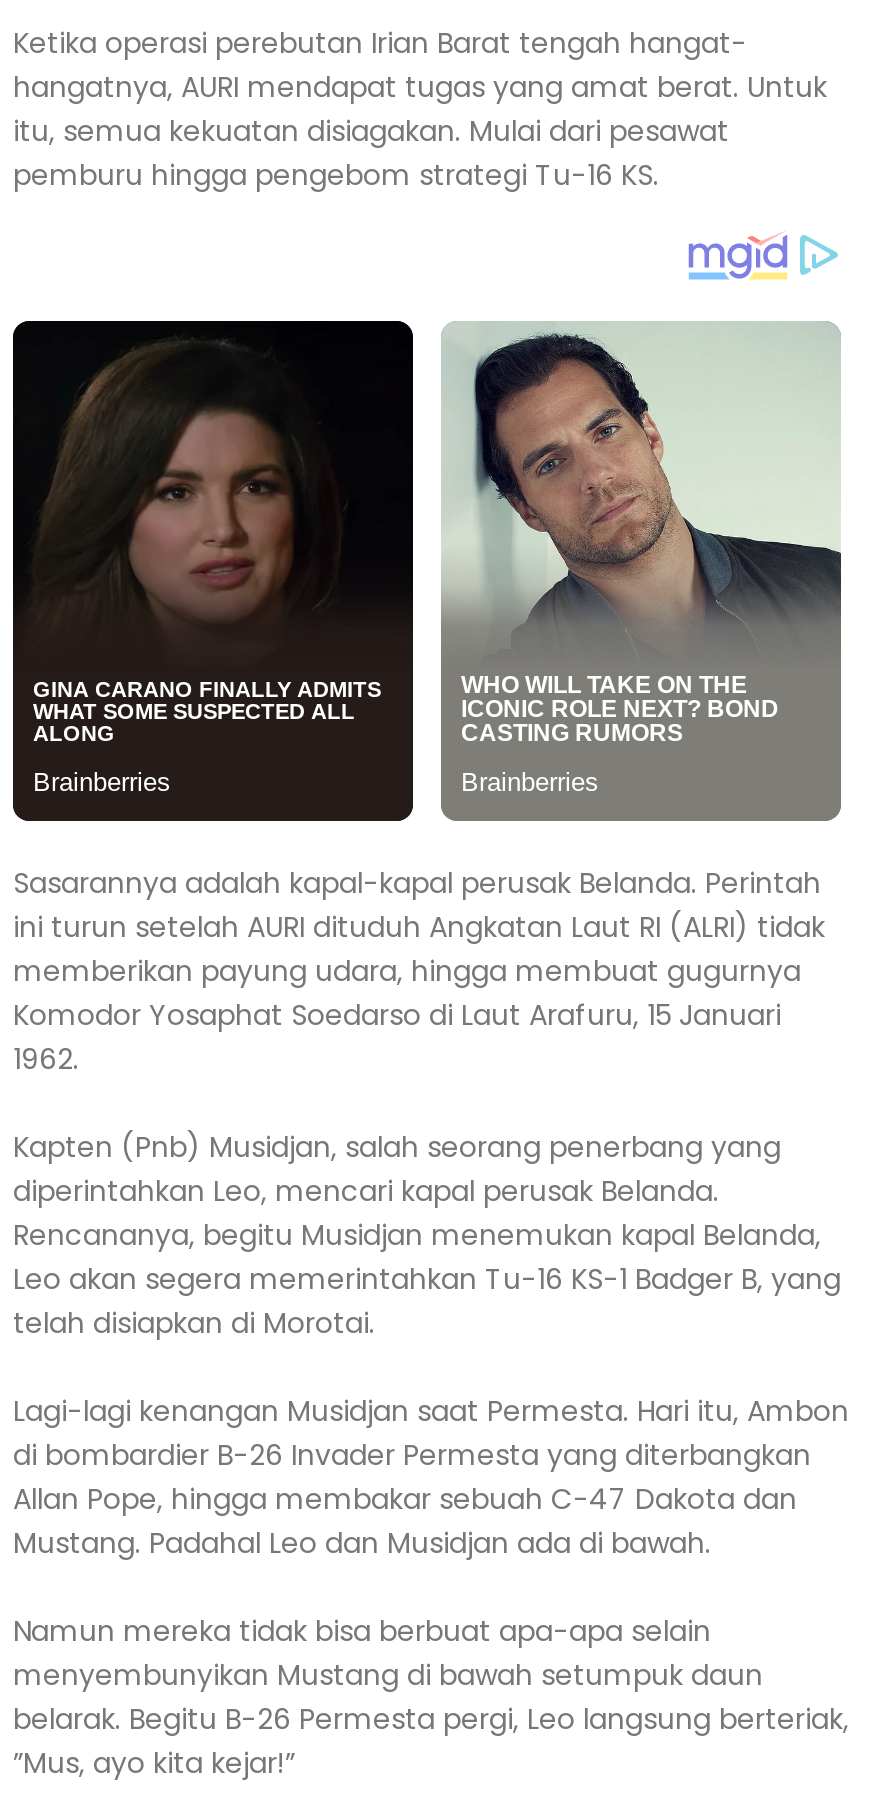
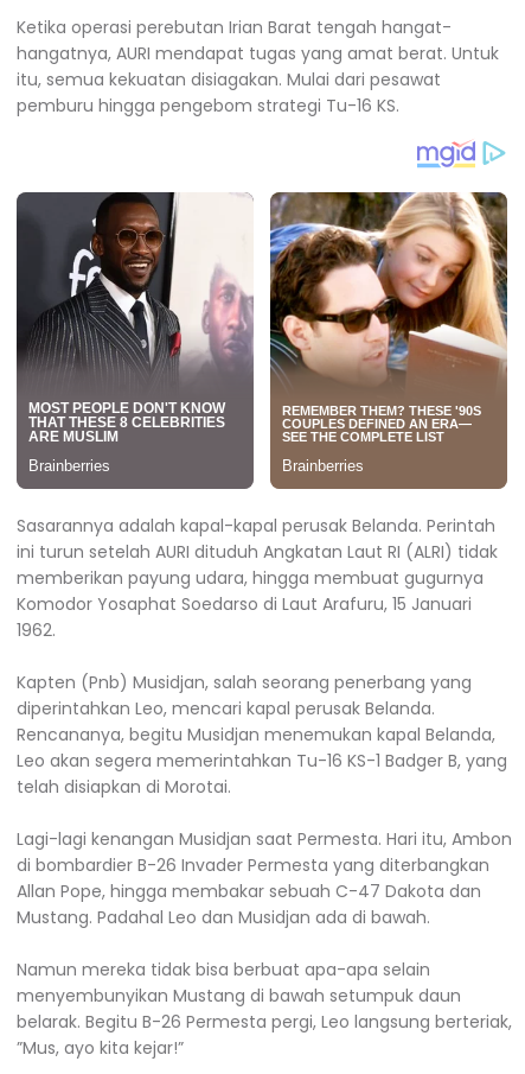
[15,319,415,819] [image] -> [17,192,255,489] [image]
[441,321,843,819] [image] -> [269,191,508,487] [image]

